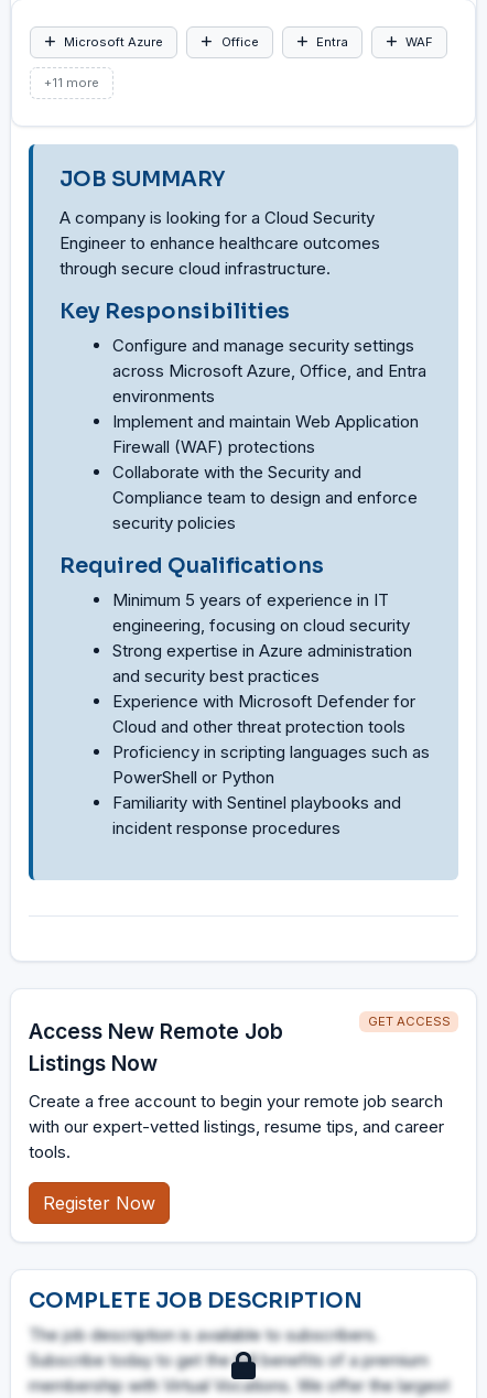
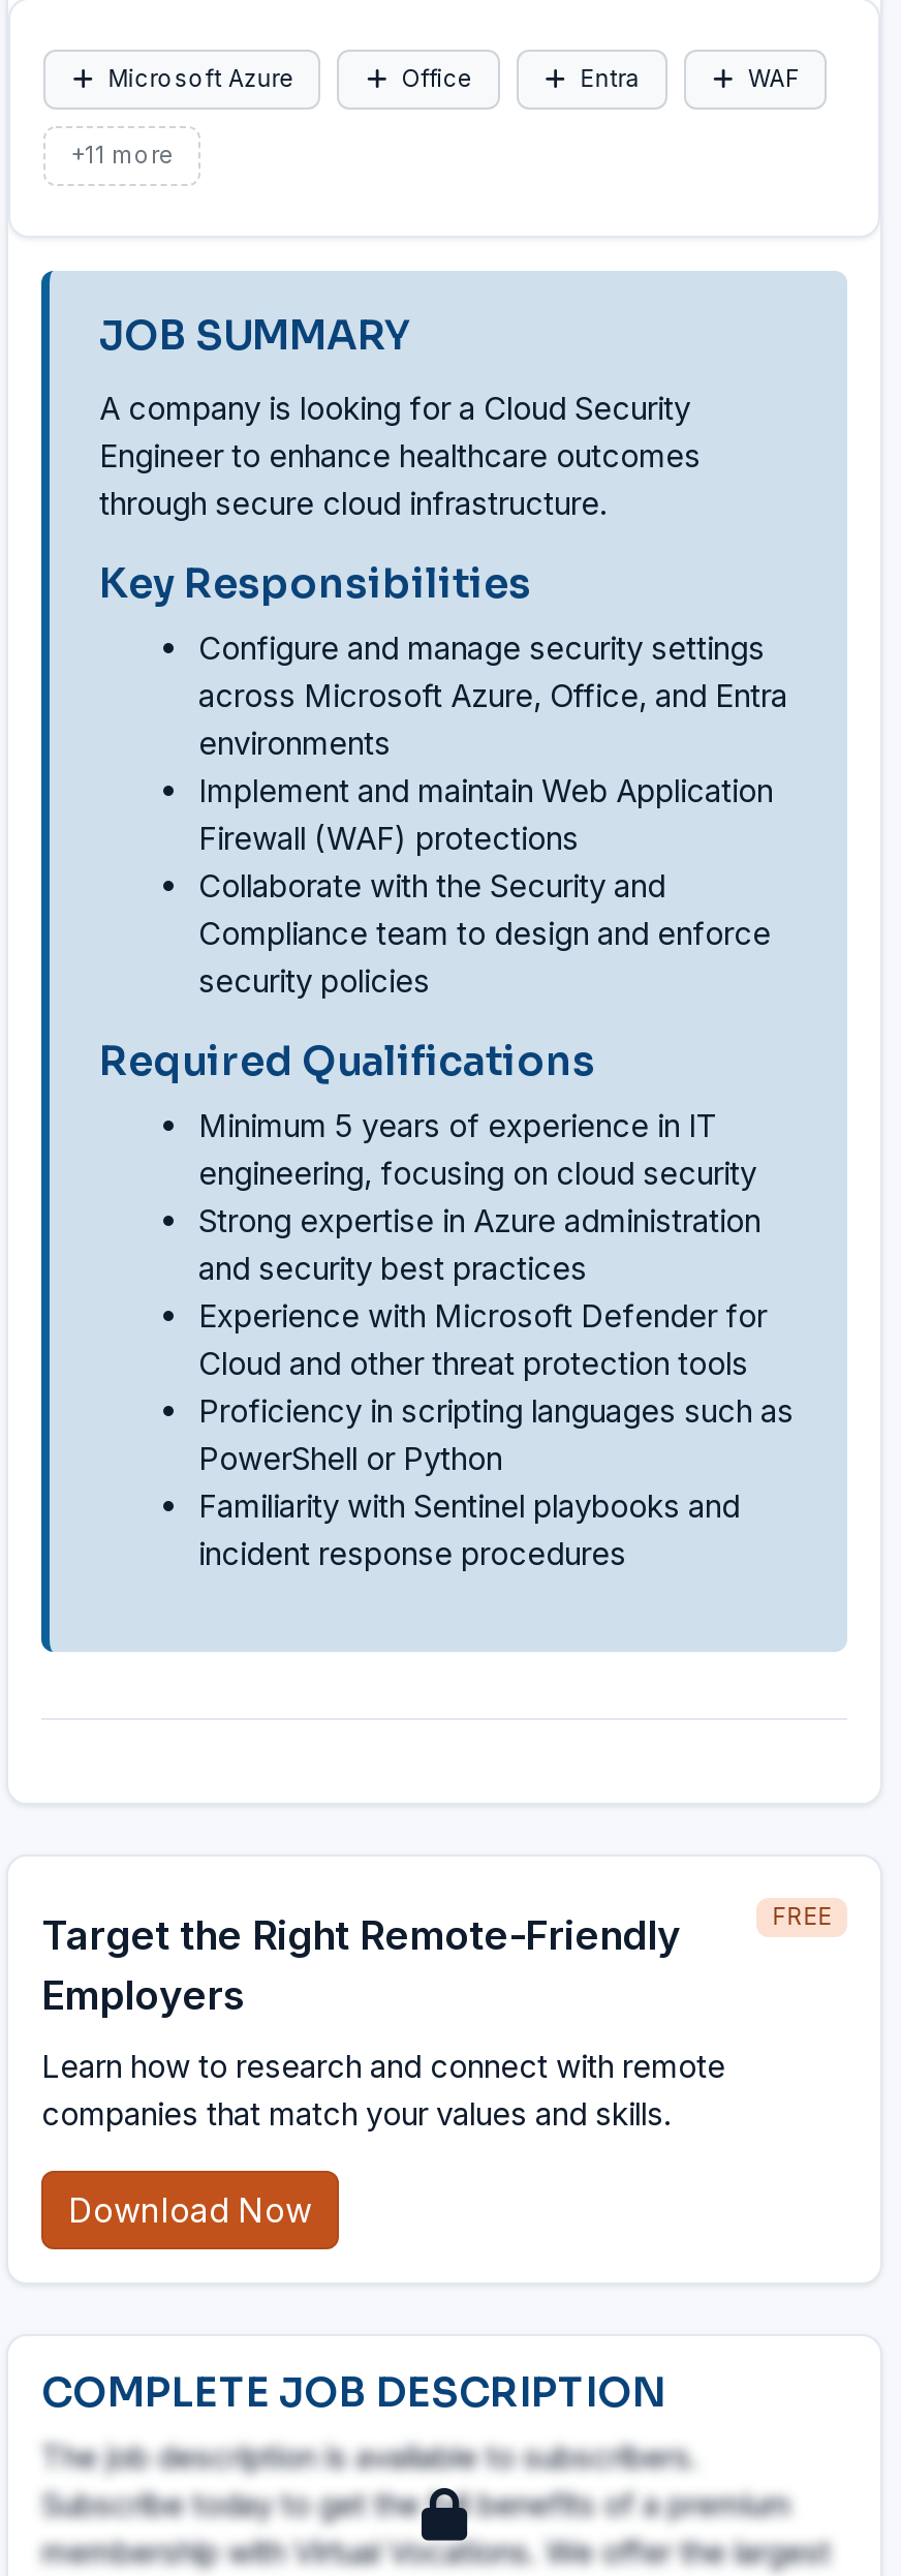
[29,1014,450,1076] GET ACCESS | Access New Remote Job | Listings Now -> [41,1902,832,2020] FREE | Target the Right Remote-Friendly | Employers
[29,1091,444,1162] Create a free account to begin your remote job search | with our expert-vetted listings, resume tips, and career | tools. -> [41,2047,725,2134] Learn how to research and connect with remote | companies that match your values and skills.
[43,1192,155,1214] Register Now -> [68,2189,312,2231] Download Now

